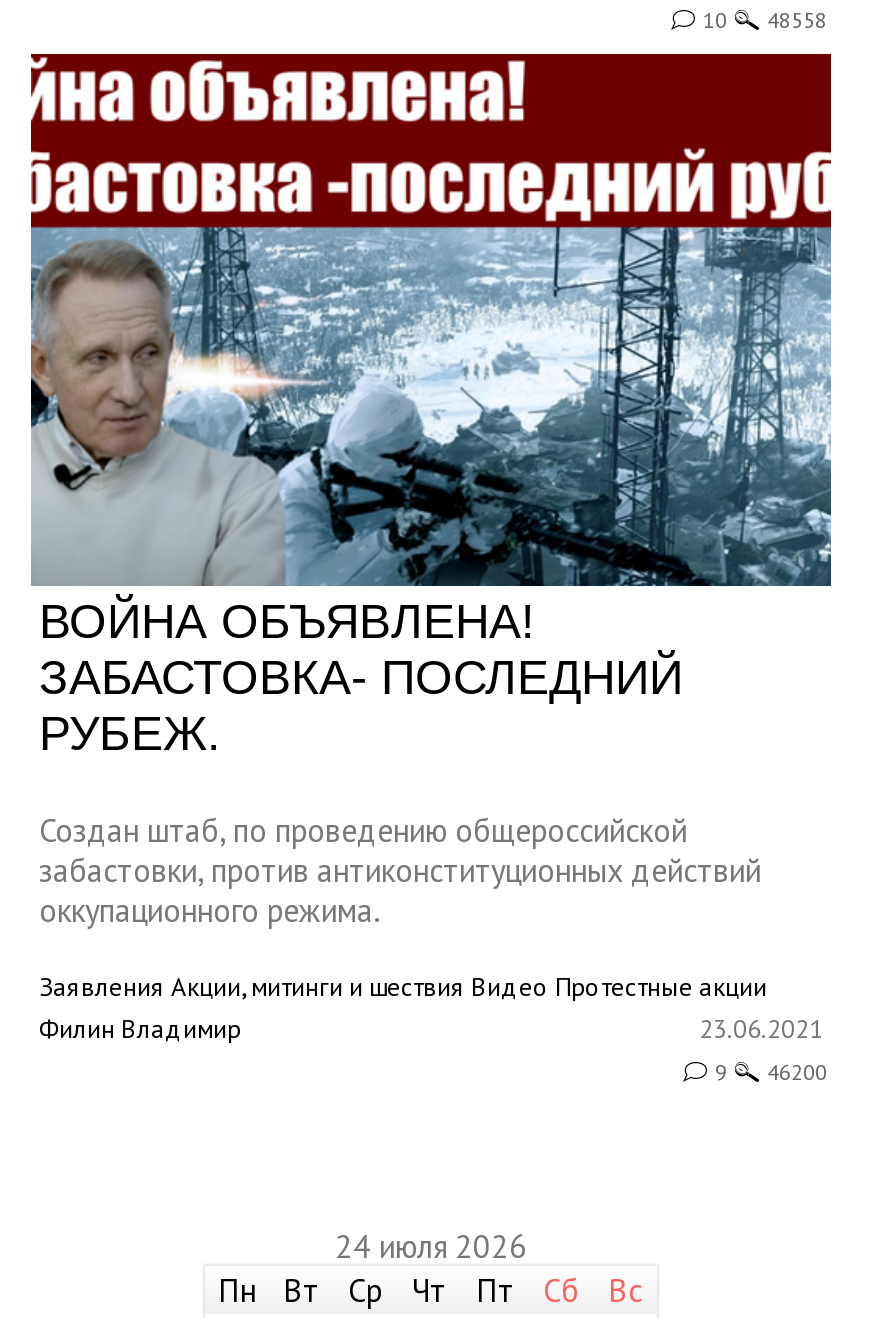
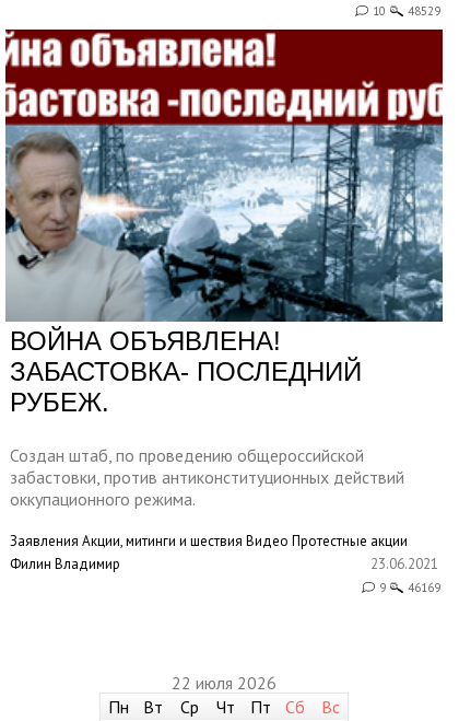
[703,6,827,34] 10 48558 -> [373,3,440,18] 10 48529
[715,1059,827,1087] 9 46200 -> [379,579,440,595] 9 46169
[335,1227,527,1267] 24 июля 2026 -> [172,671,276,693] 22 июля 2026

